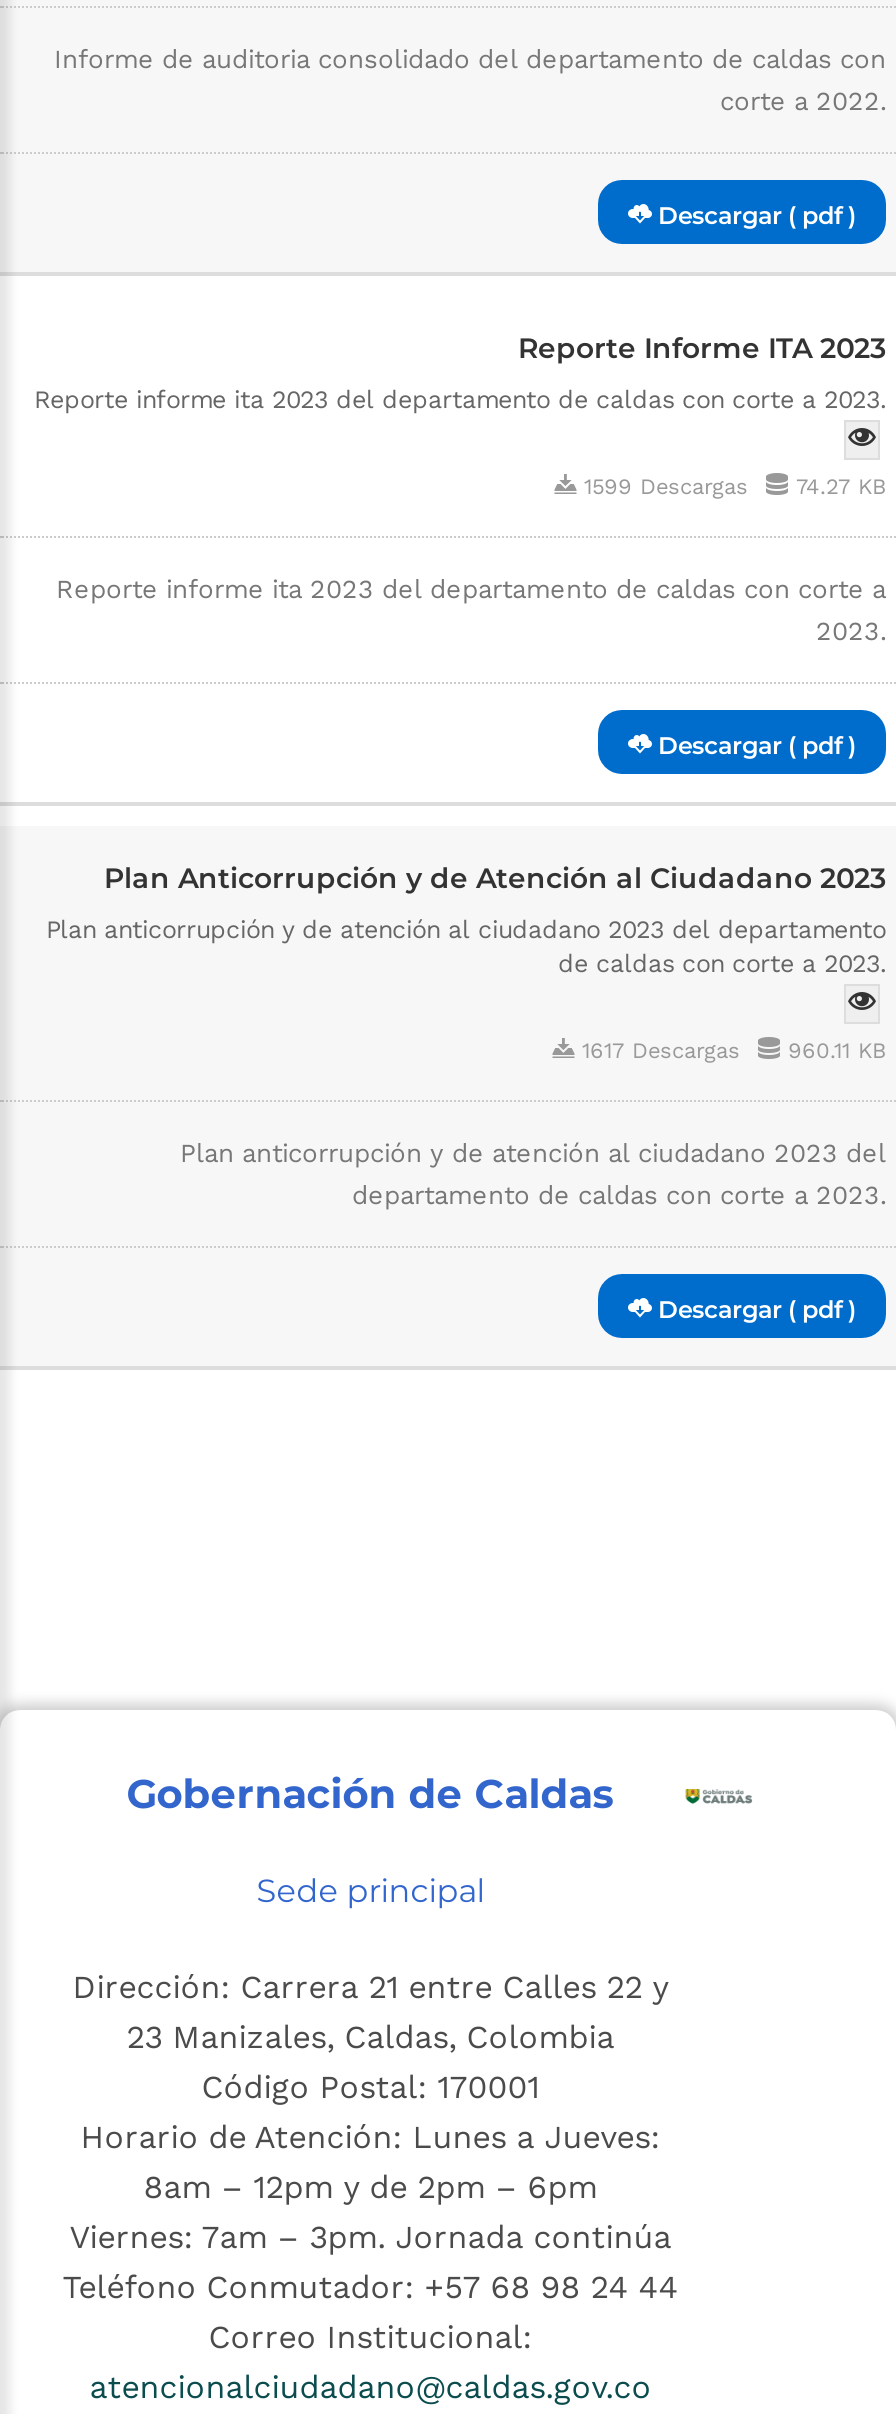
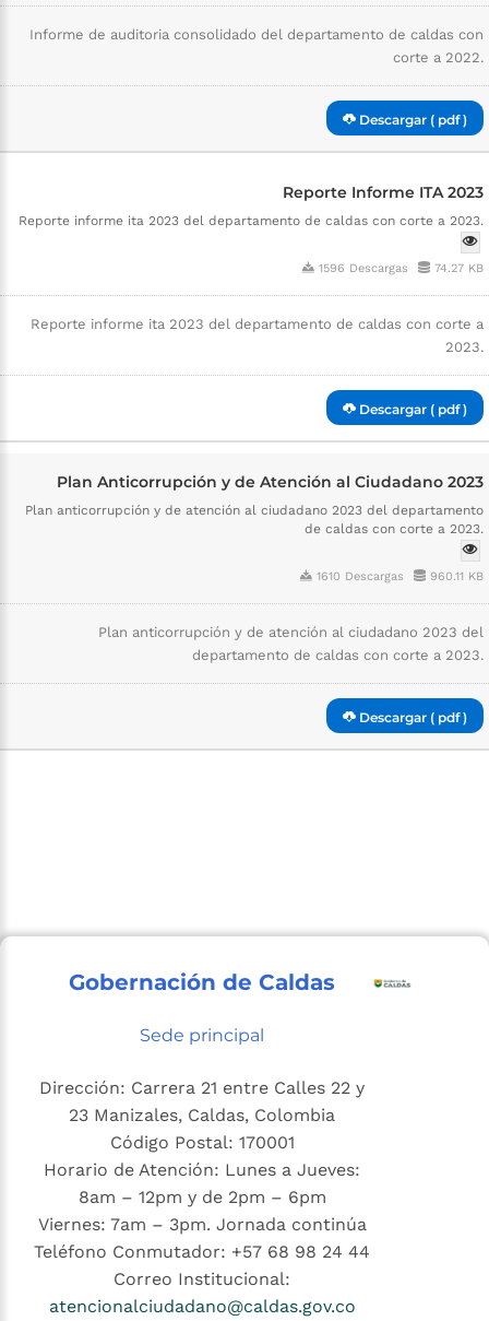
[576,474,886,500] 1599 Descargas 74.27 KB -> [314,261,484,275] 1596 Descargas 74.27 KB
[574,1038,886,1064] 1617 Descargas 960.11 KB -> [312,569,484,583] 1610 Descargas 960.11 KB

